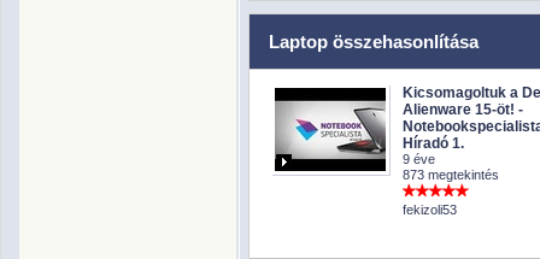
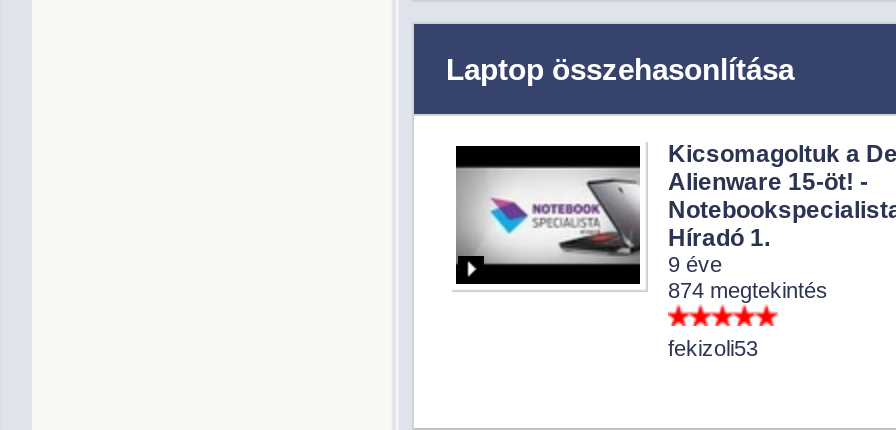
[403,167,499,182] 873 megtekintés -> [668,278,828,302] 874 megtekintés

